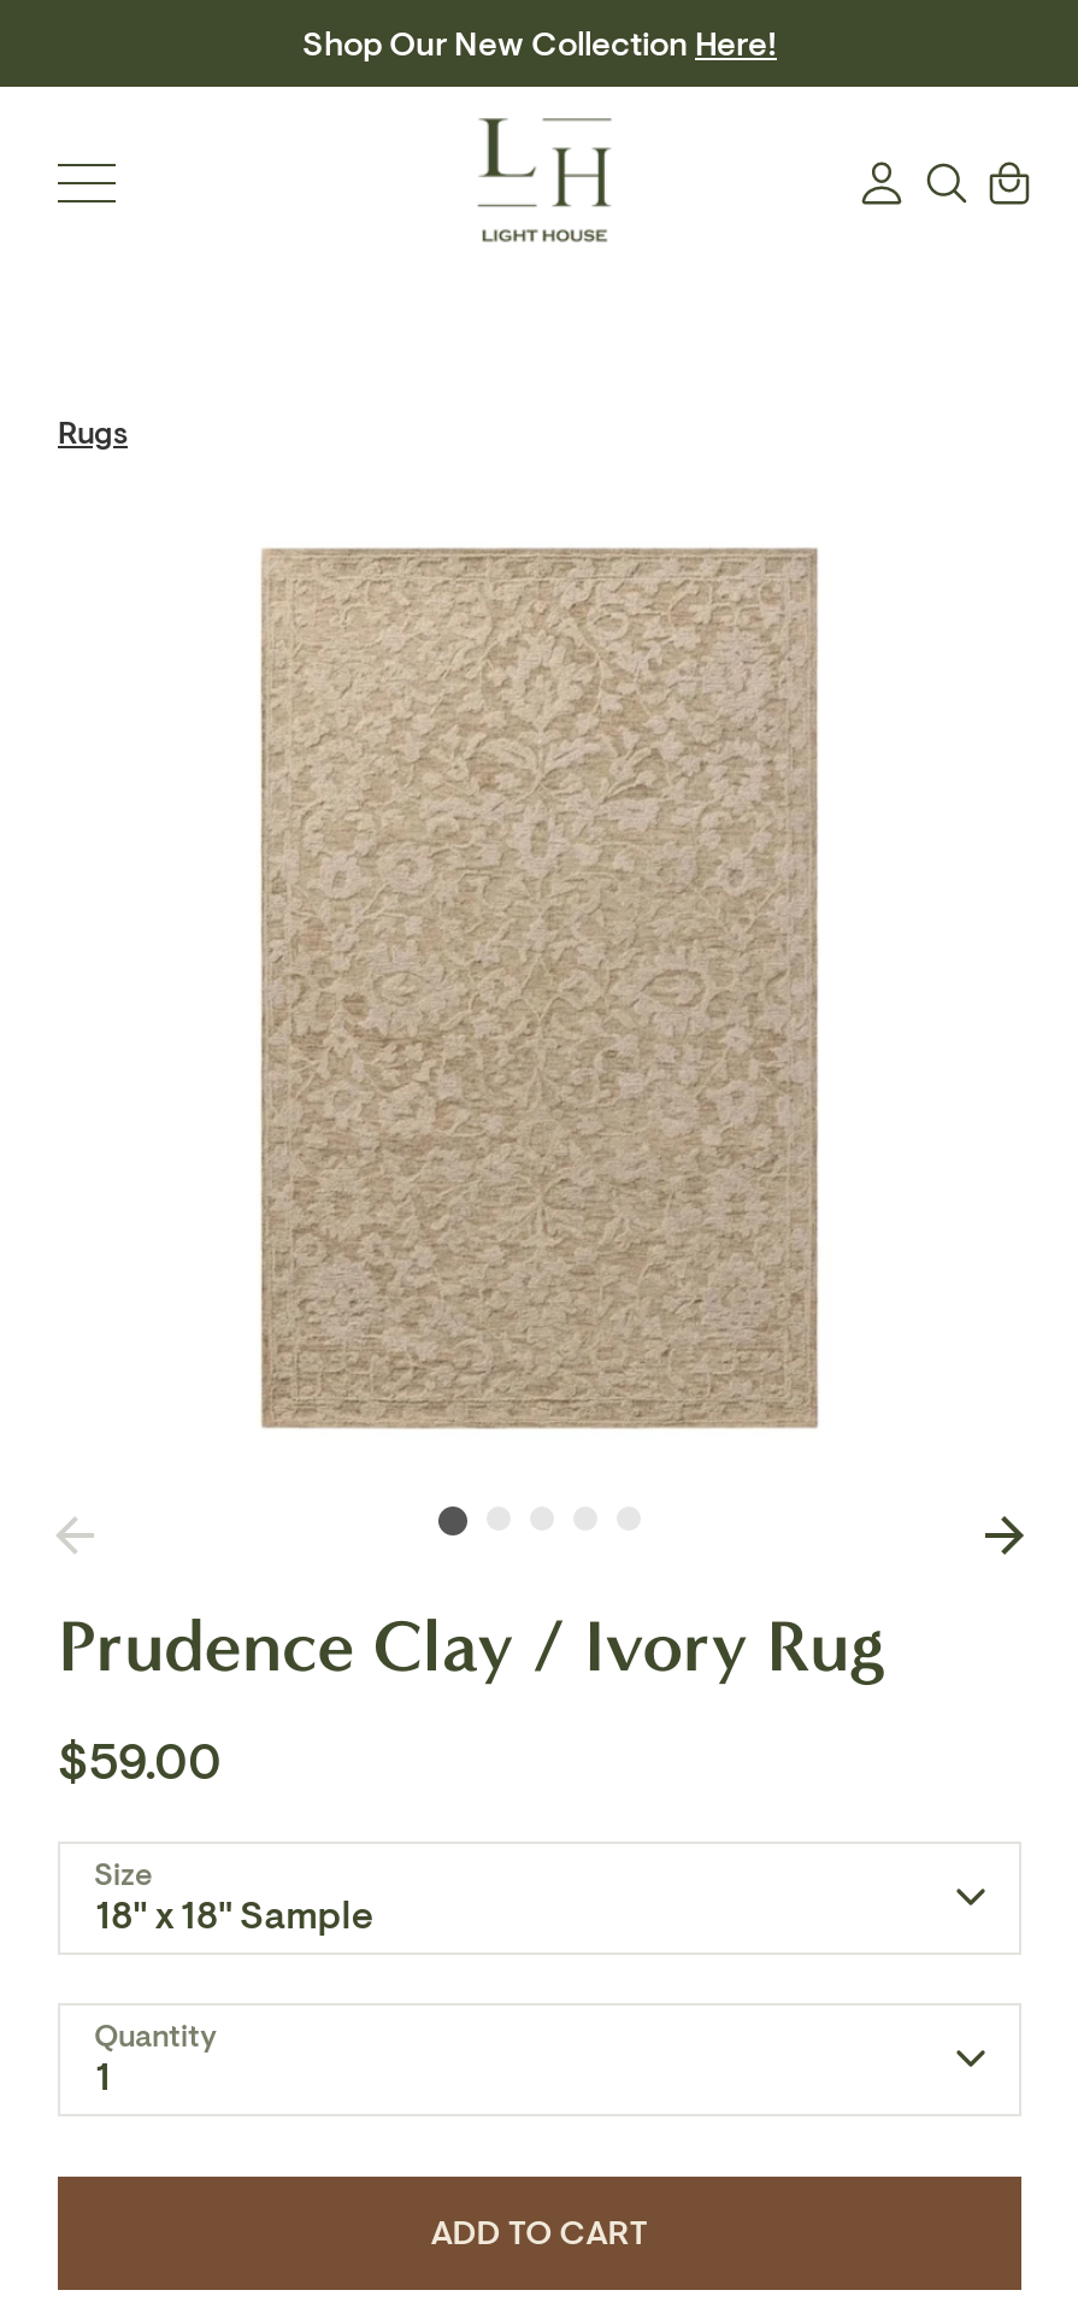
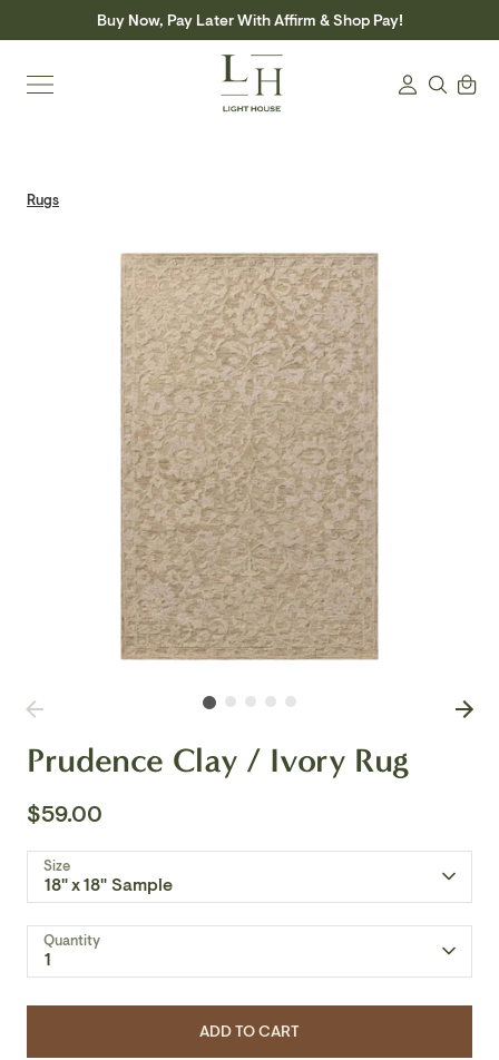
[302,20,777,66] Shop Our New Collection Here! -> [96,9,403,31] Buy Now, Pay Later With Affirm & Shop Pay!

